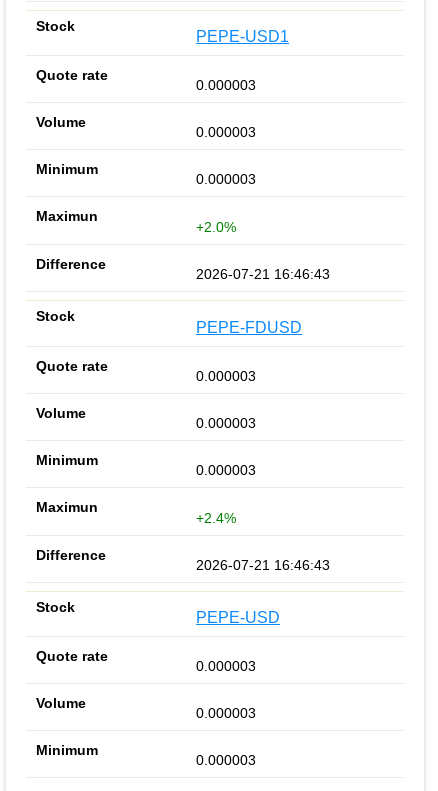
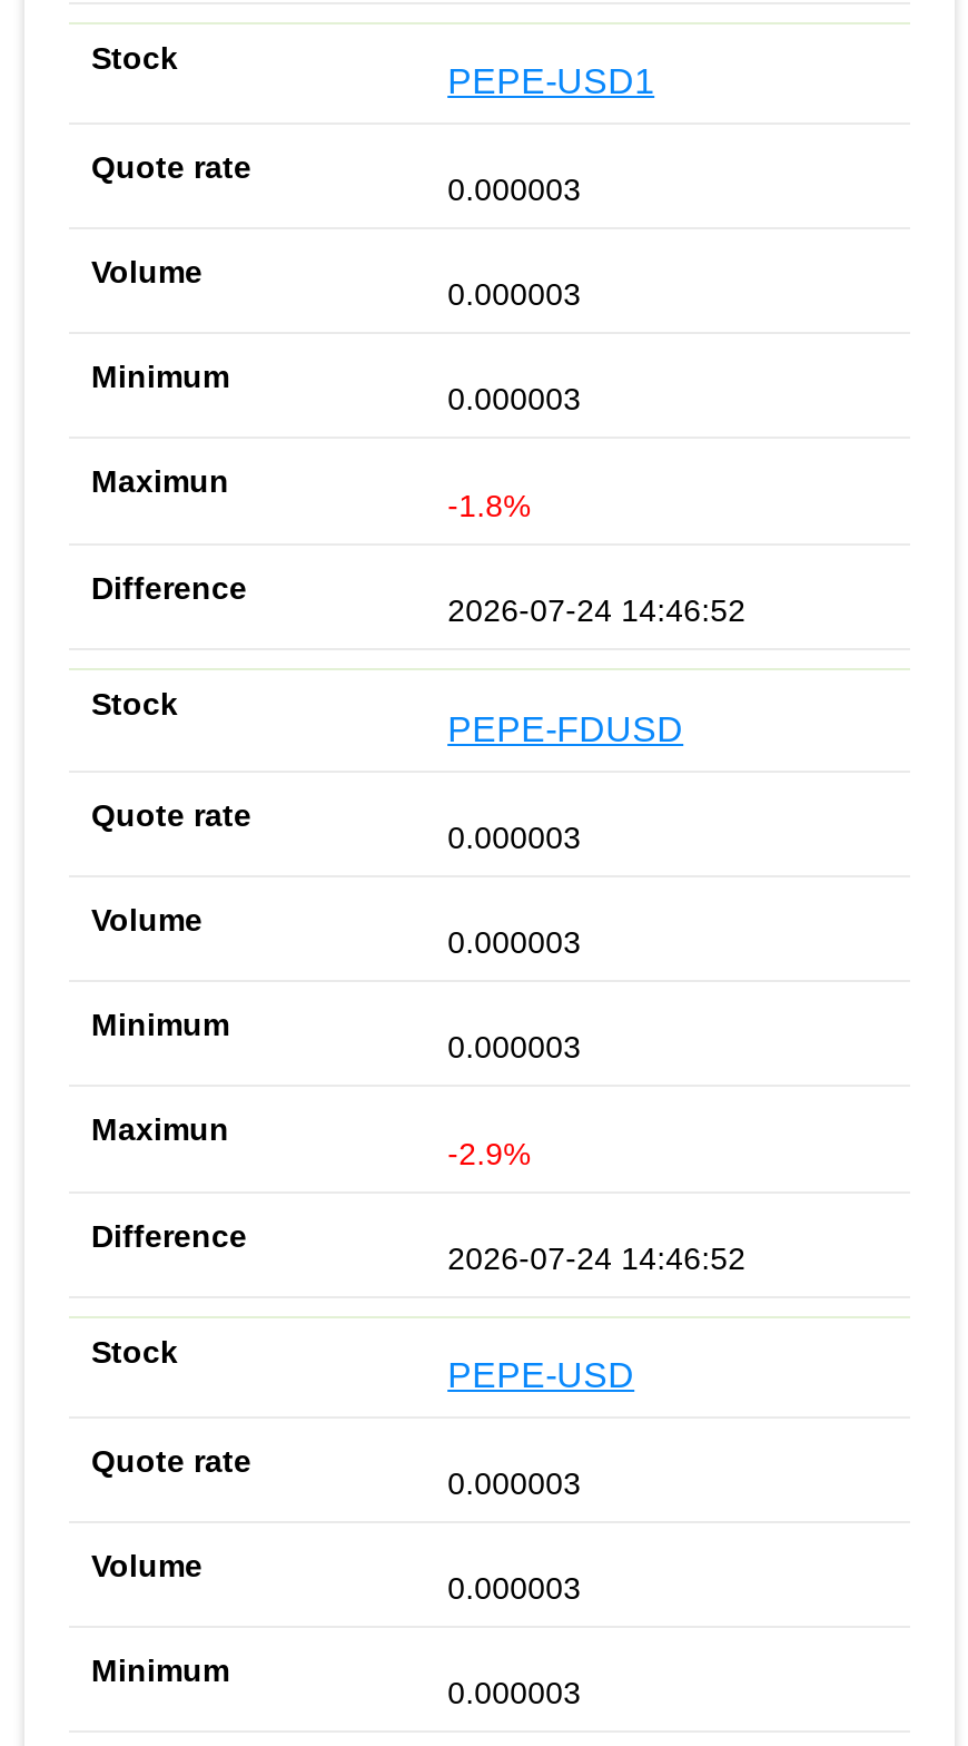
[196,219,236,235] +2.0% -> [448,488,530,524] -1.8%
[196,266,330,282] 2026-07-21 16:46:43 -> [448,593,746,629] 2026-07-24 14:46:52
[196,510,236,526] +2.4% -> [448,1136,530,1171] -2.9%
[196,557,330,573] 2026-07-21 16:46:43 -> [448,1240,746,1276] 2026-07-24 14:46:52

